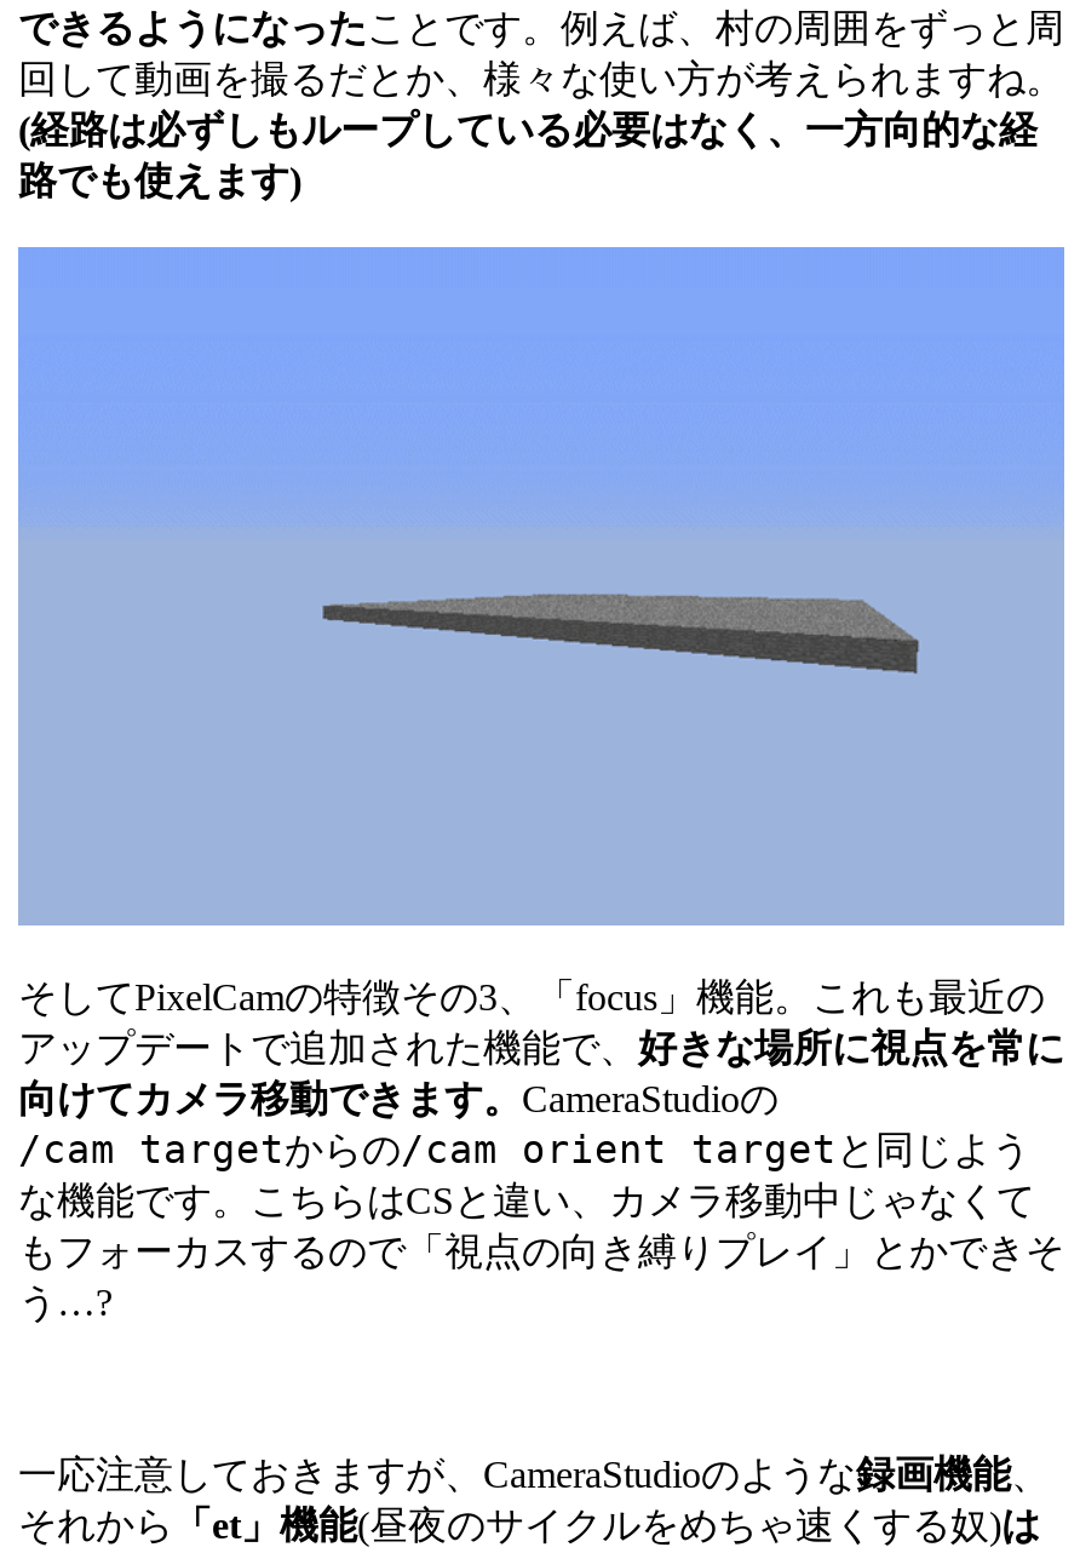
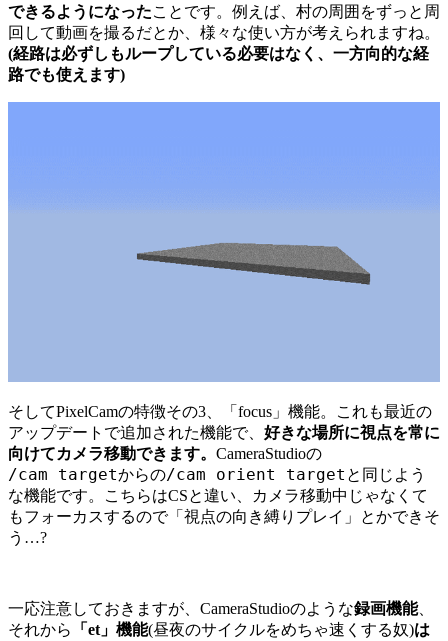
[321,589,921,688] [image] -> [134,242,380,285] [image]

